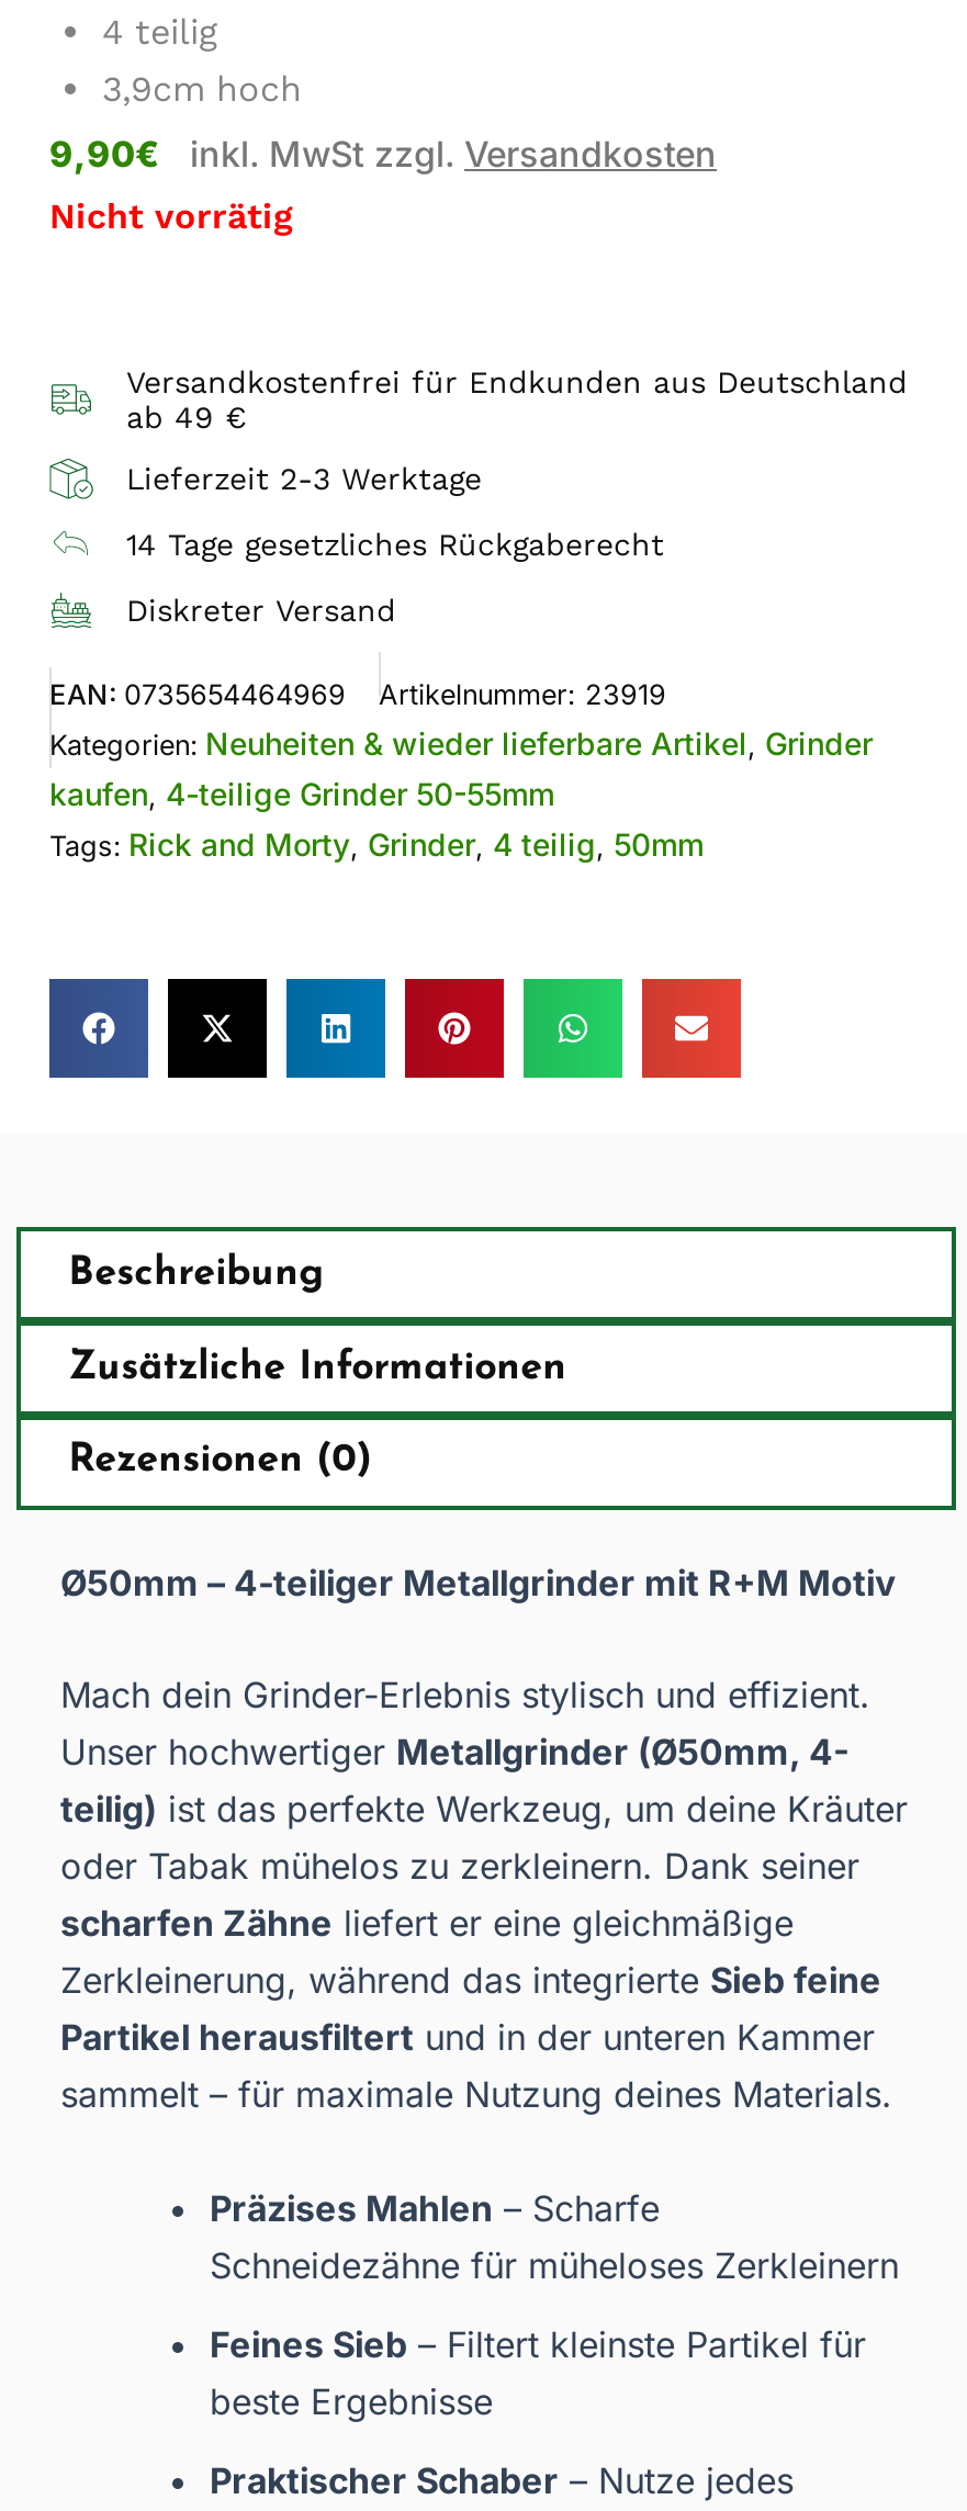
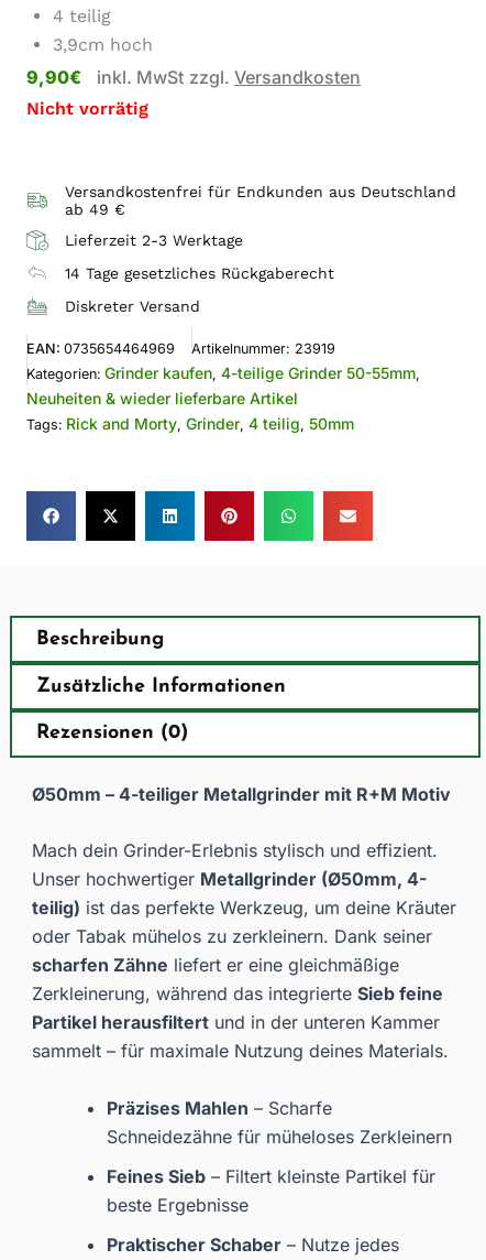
[49,725,873,813] Kategorien: Neuheiten & wieder lieferbare Artikel, Grinder | kaufen, 4-teilige Grinder 50-55mm -> [26,364,420,408] Kategorien: Grinder kaufen, 4-teilige Grinder 50-55mm, | Neuheiten & wieder lieferbare Artikel

